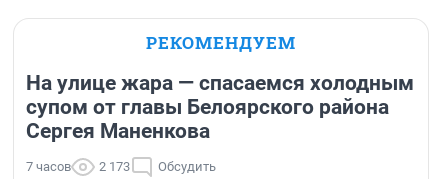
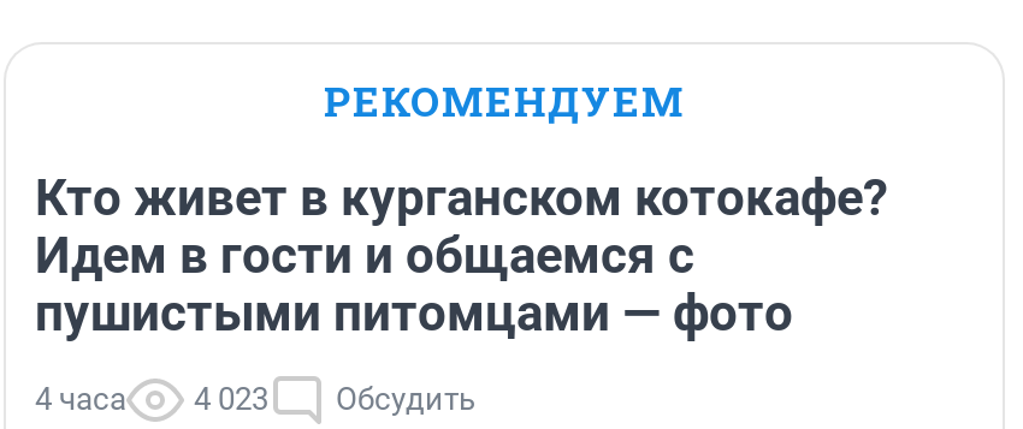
[26,71,414,143] На улице жара — спасаемся холодным | супом от главы Белоярского района | Сергея Маненкова -> [35,170,887,343] Кто живет в курганском котокафе? | Идем в гости и общаемся с | пушистыми питомцами — фото
[26,159,130,174] 7 часов | 2 173 -> [35,381,268,417] 4 часа | 4 023

